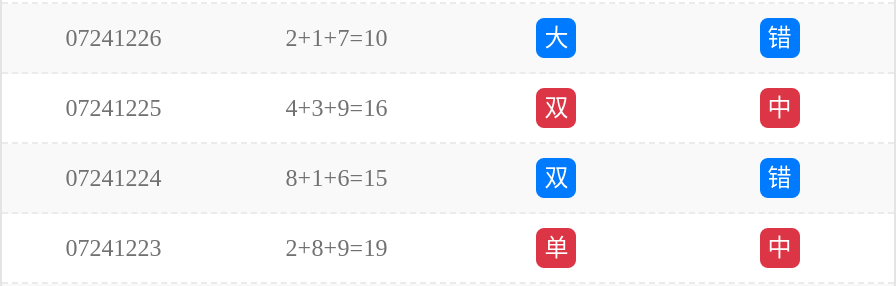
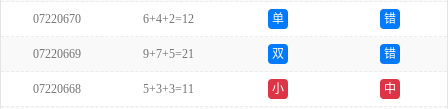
[66,24,568,52] 07241226 | 2+1+7=10 | 大 -> [33,12,284,26] 07220670 | 6+4+2=12 | 单
[66,94,792,192] 07241225 | 4+3+9=16 | 双 | 中 | 07241224 | 8+1+6=15 -> [33,47,194,61] 07220669 | 9+7+5=21
[66,234,568,262] 07241223 | 2+8+9=19 | 单 -> [33,82,284,96] 07220668 | 5+3+3=11 | 小

